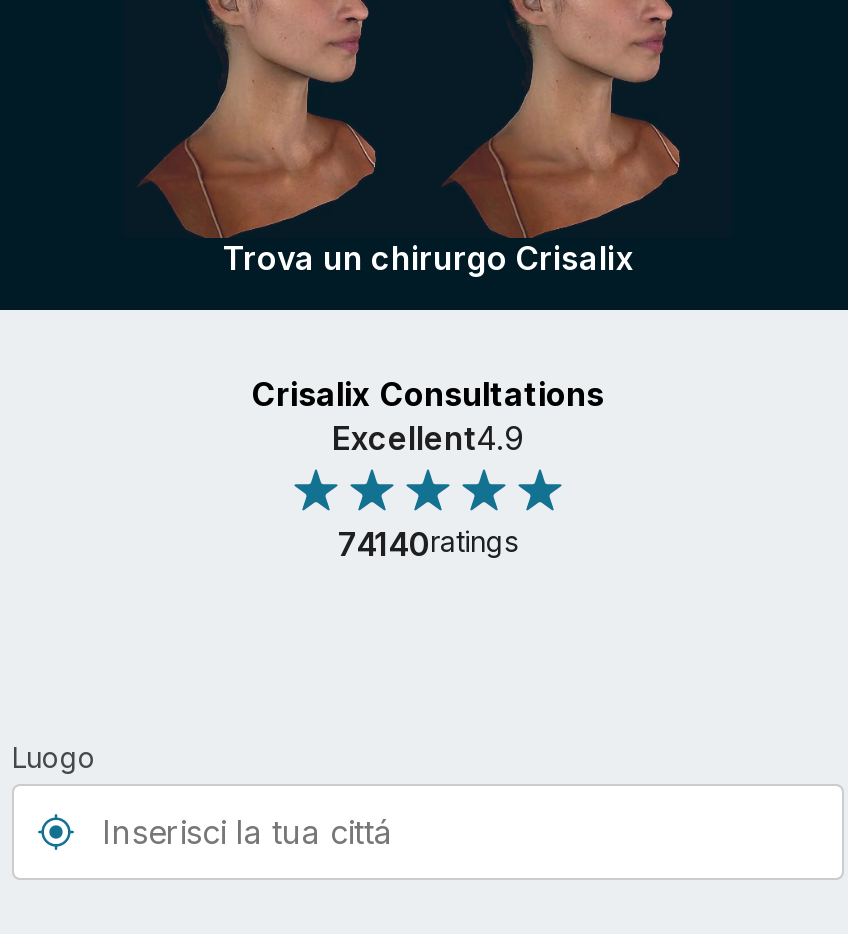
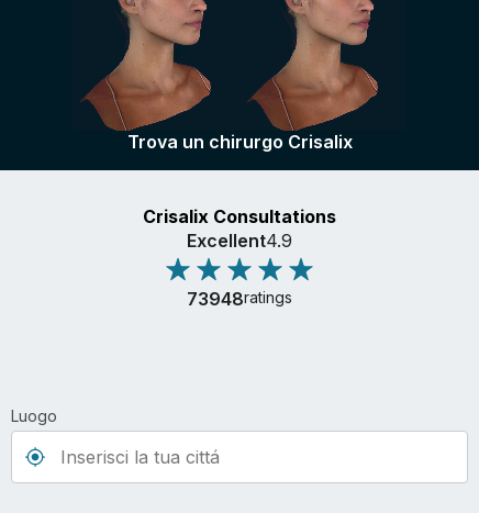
[338,524,518,564] 74140ratings -> [187,288,292,310] 73948ratings

